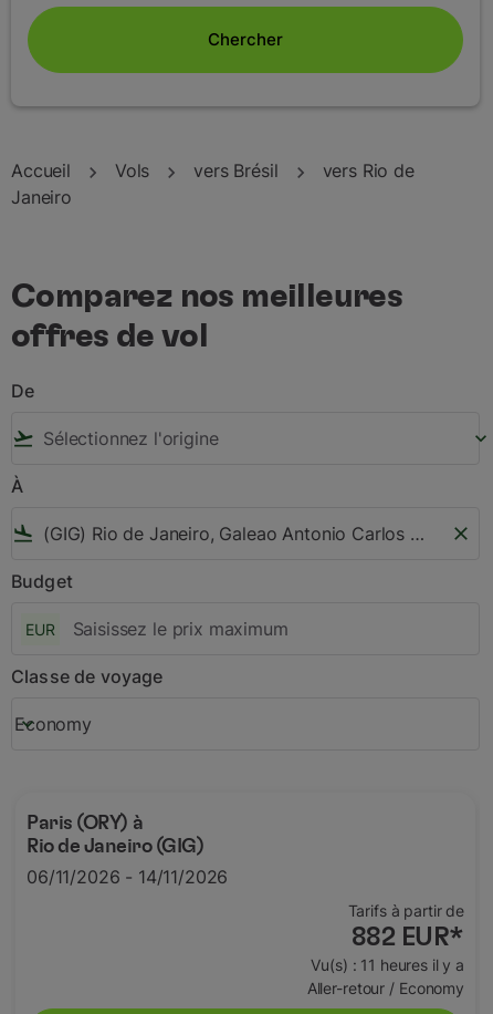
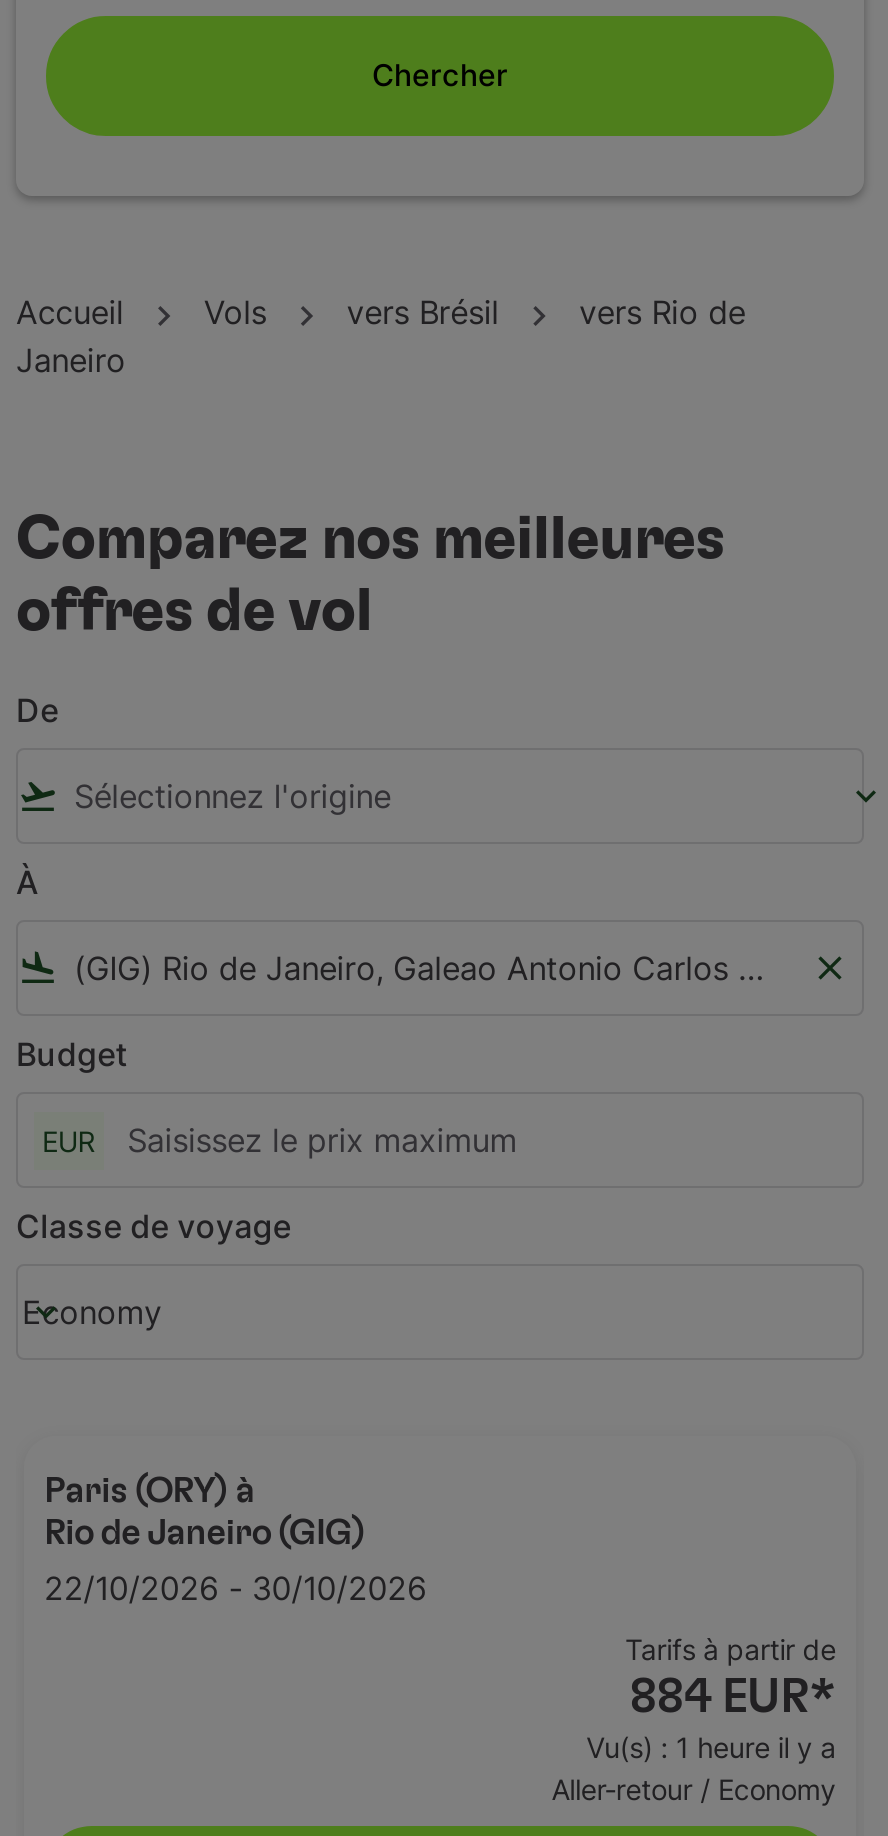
[27,866,228,888] 06/11/2026 - 14/11/2026 -> [44,1568,427,1608] 22/10/2026 - 30/10/2026
[351,924,464,951] 882 EUR* -> [630,1674,836,1722] 884 EUR*
[311,955,464,974] Vu(s) : 11 heures il y a -> [586,1730,836,1764] Vu(s) : 1 heure il y a

